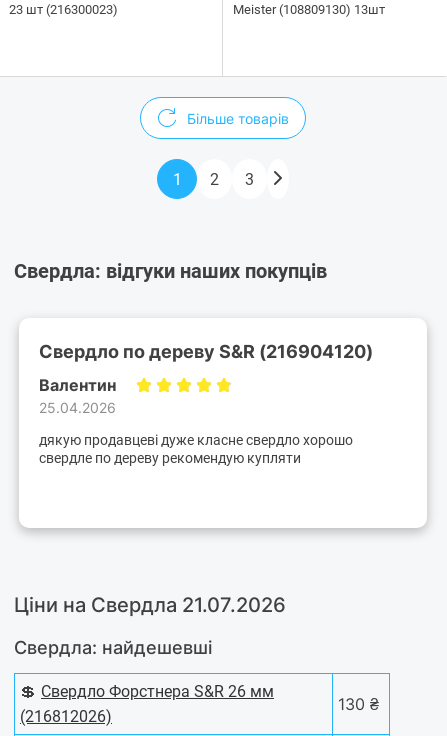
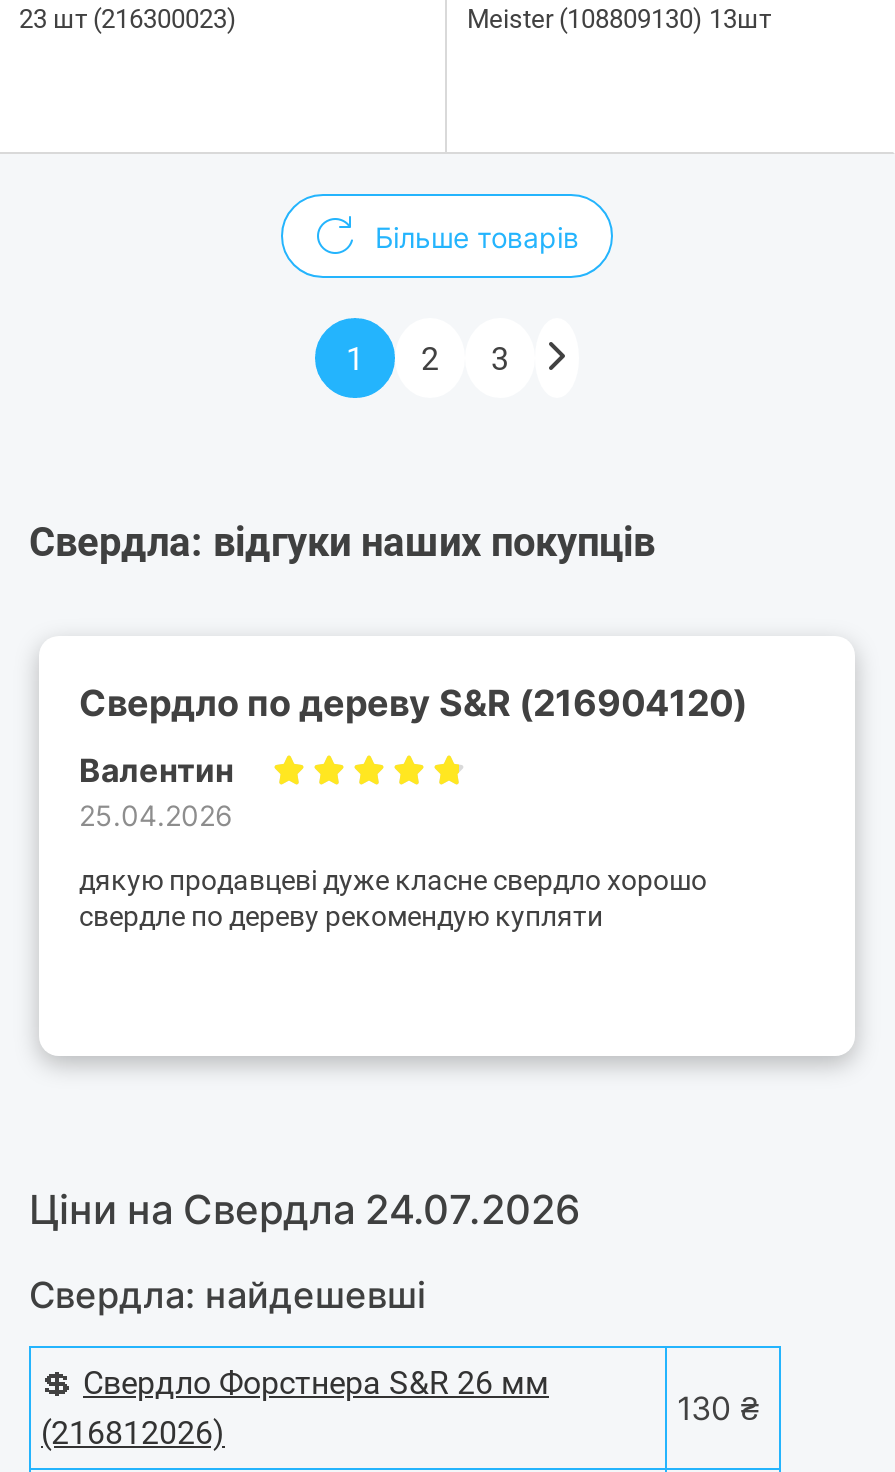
[14,593,286,617] Ціни на Свердла 21.07.2026 -> [29,1187,581,1235] Ціни на Свердла 24.07.2026

